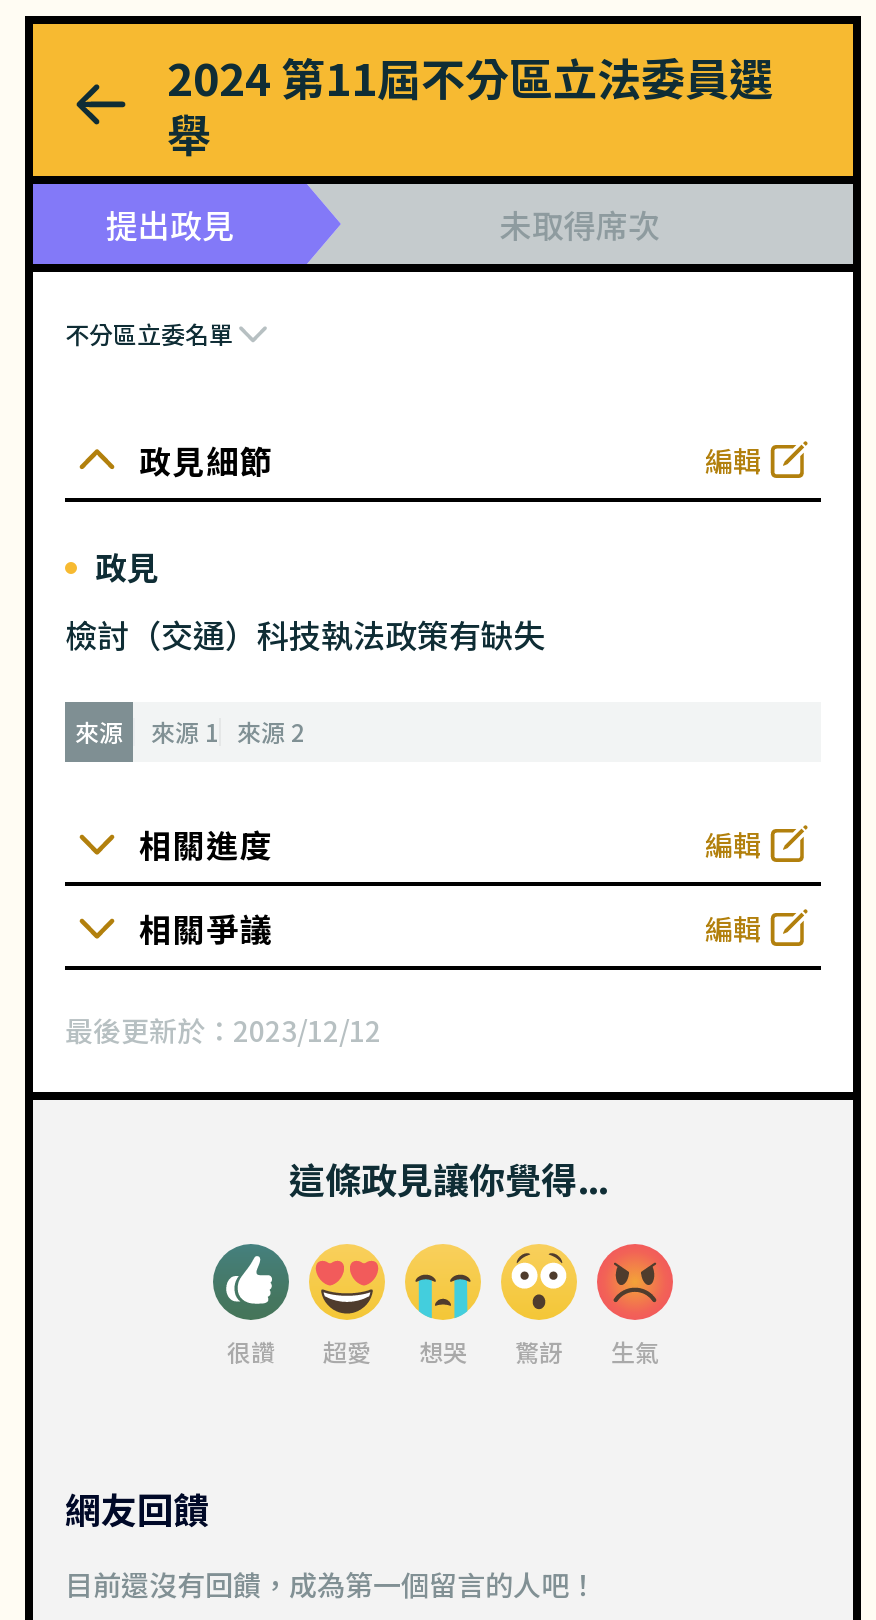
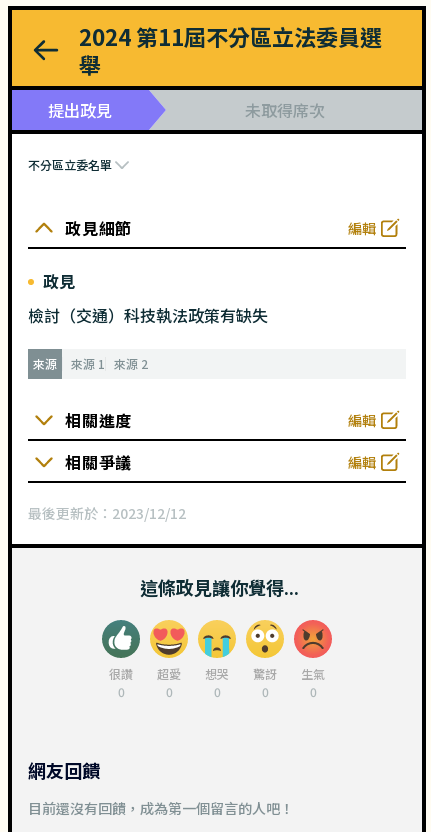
none -> [117,683,124,700] 0
none -> [165,683,172,700] 0
none -> [213,683,220,700] 0
none -> [261,683,268,700] 0
none -> [309,683,316,700] 0

